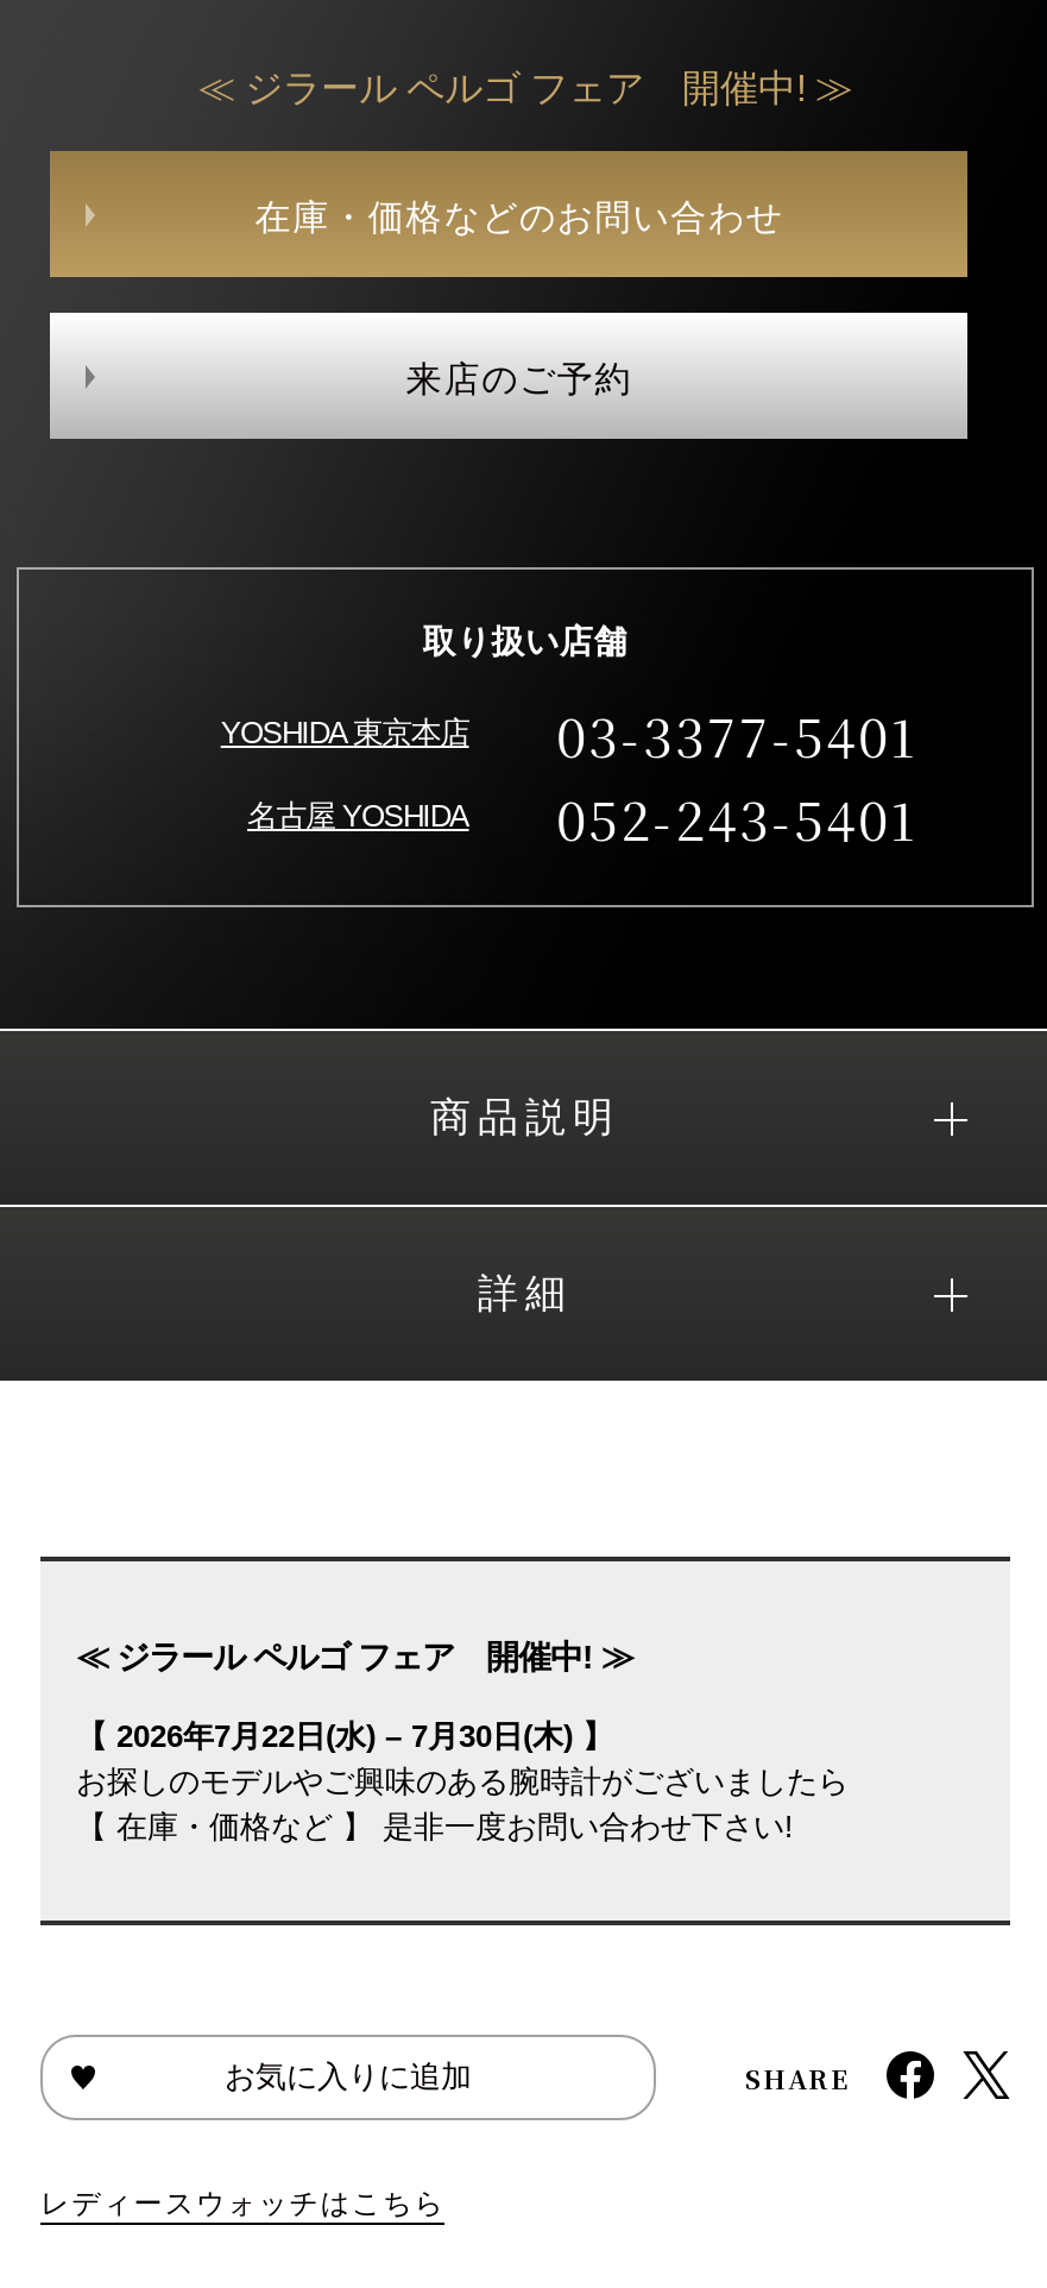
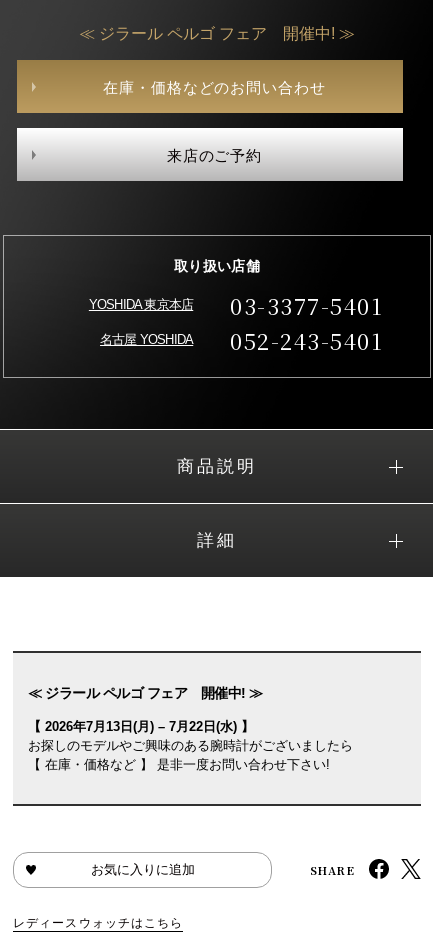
[76,1720,613,1755] 【 2026年7月22日(水) – 7月30日(木) 】 -> [28,719,254,734] 【 2026年7月13日(月) – 7月22日(水) 】

